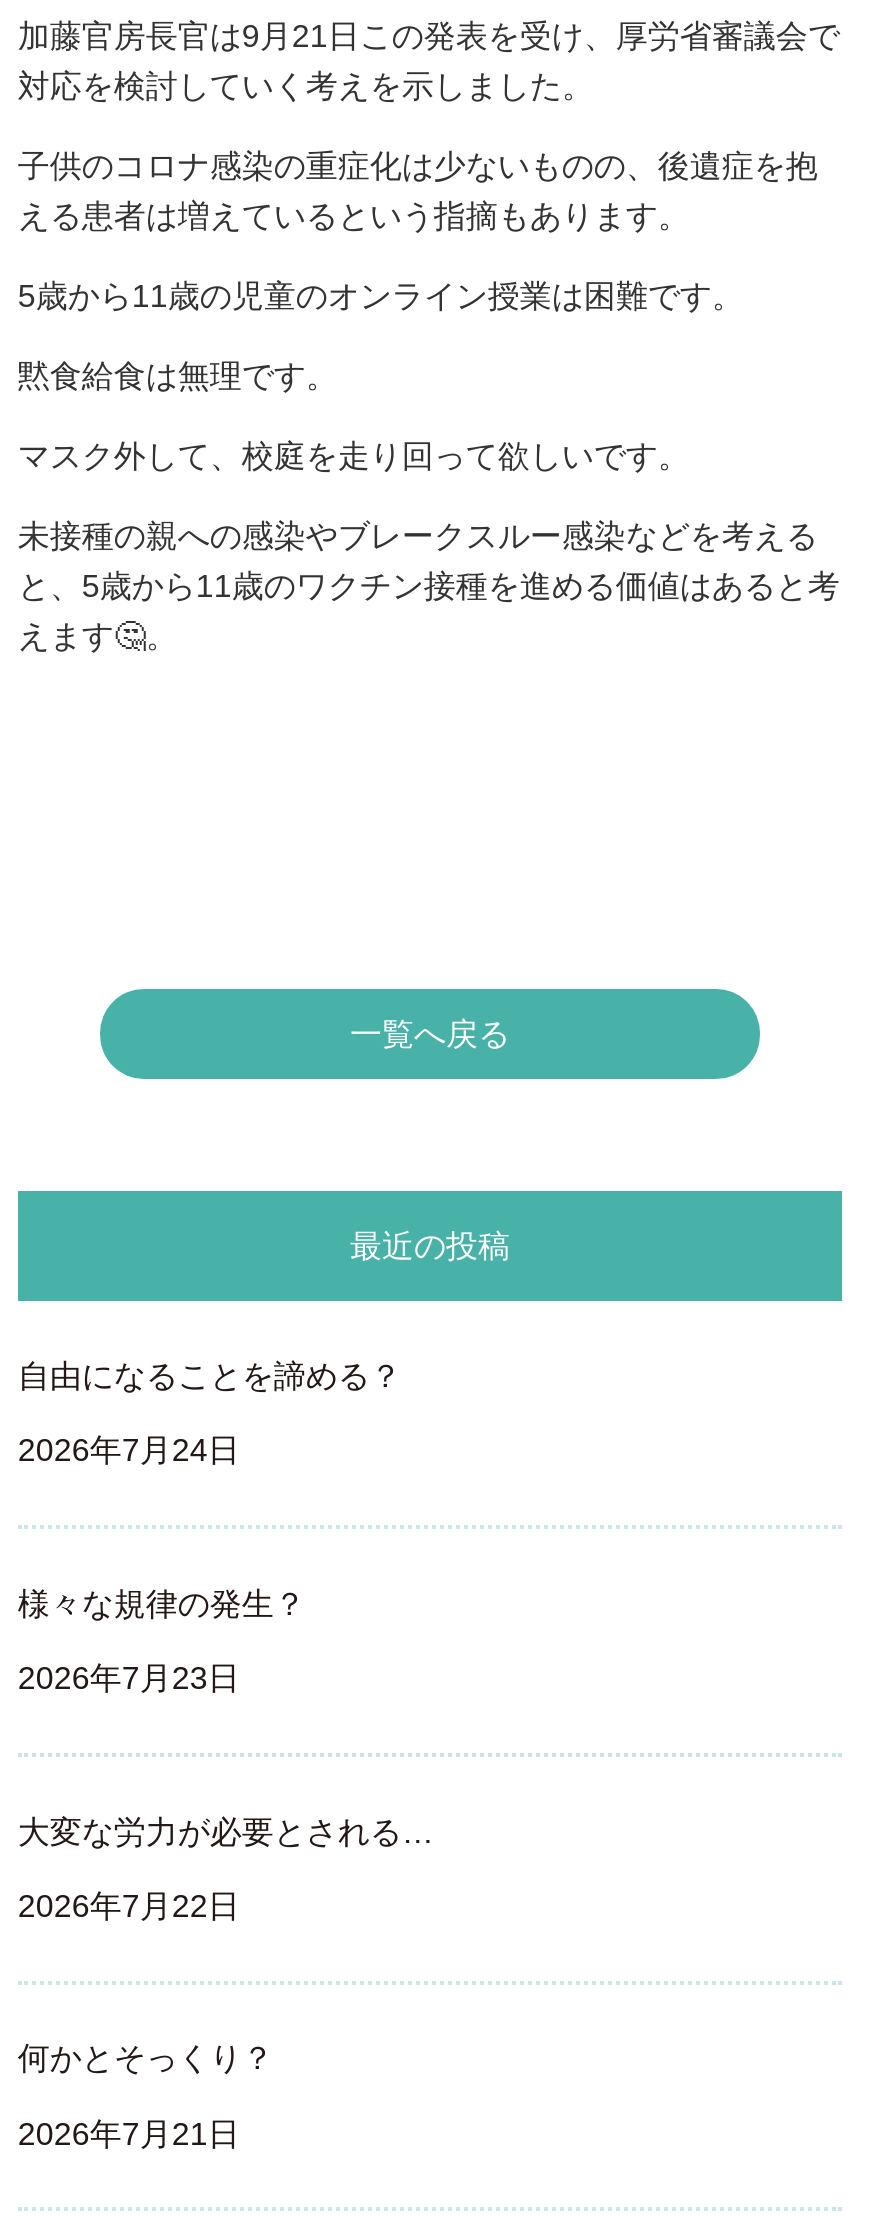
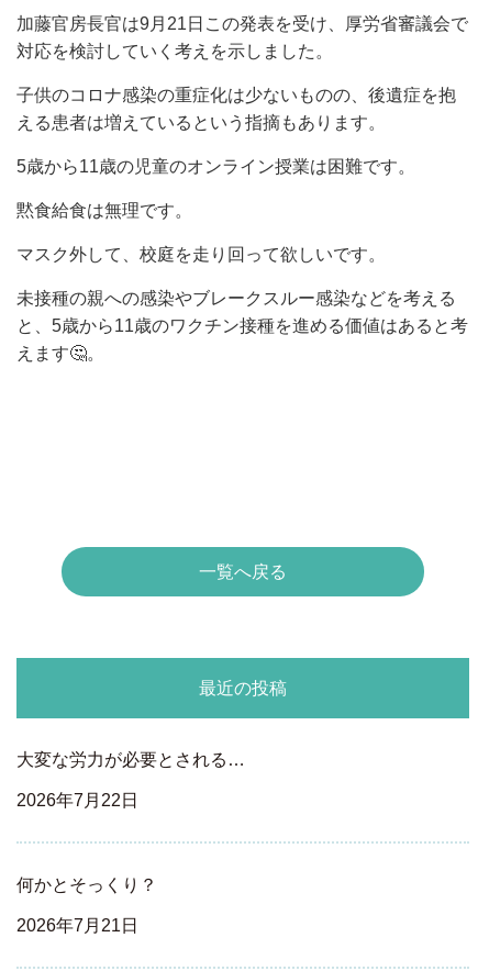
[18,1359,402,1468] 自由になることを諦める？ | 2026年7月24日 -> none
[18,1587,306,1695] 様々な規律の発生？ | 2026年7月23日 -> none

